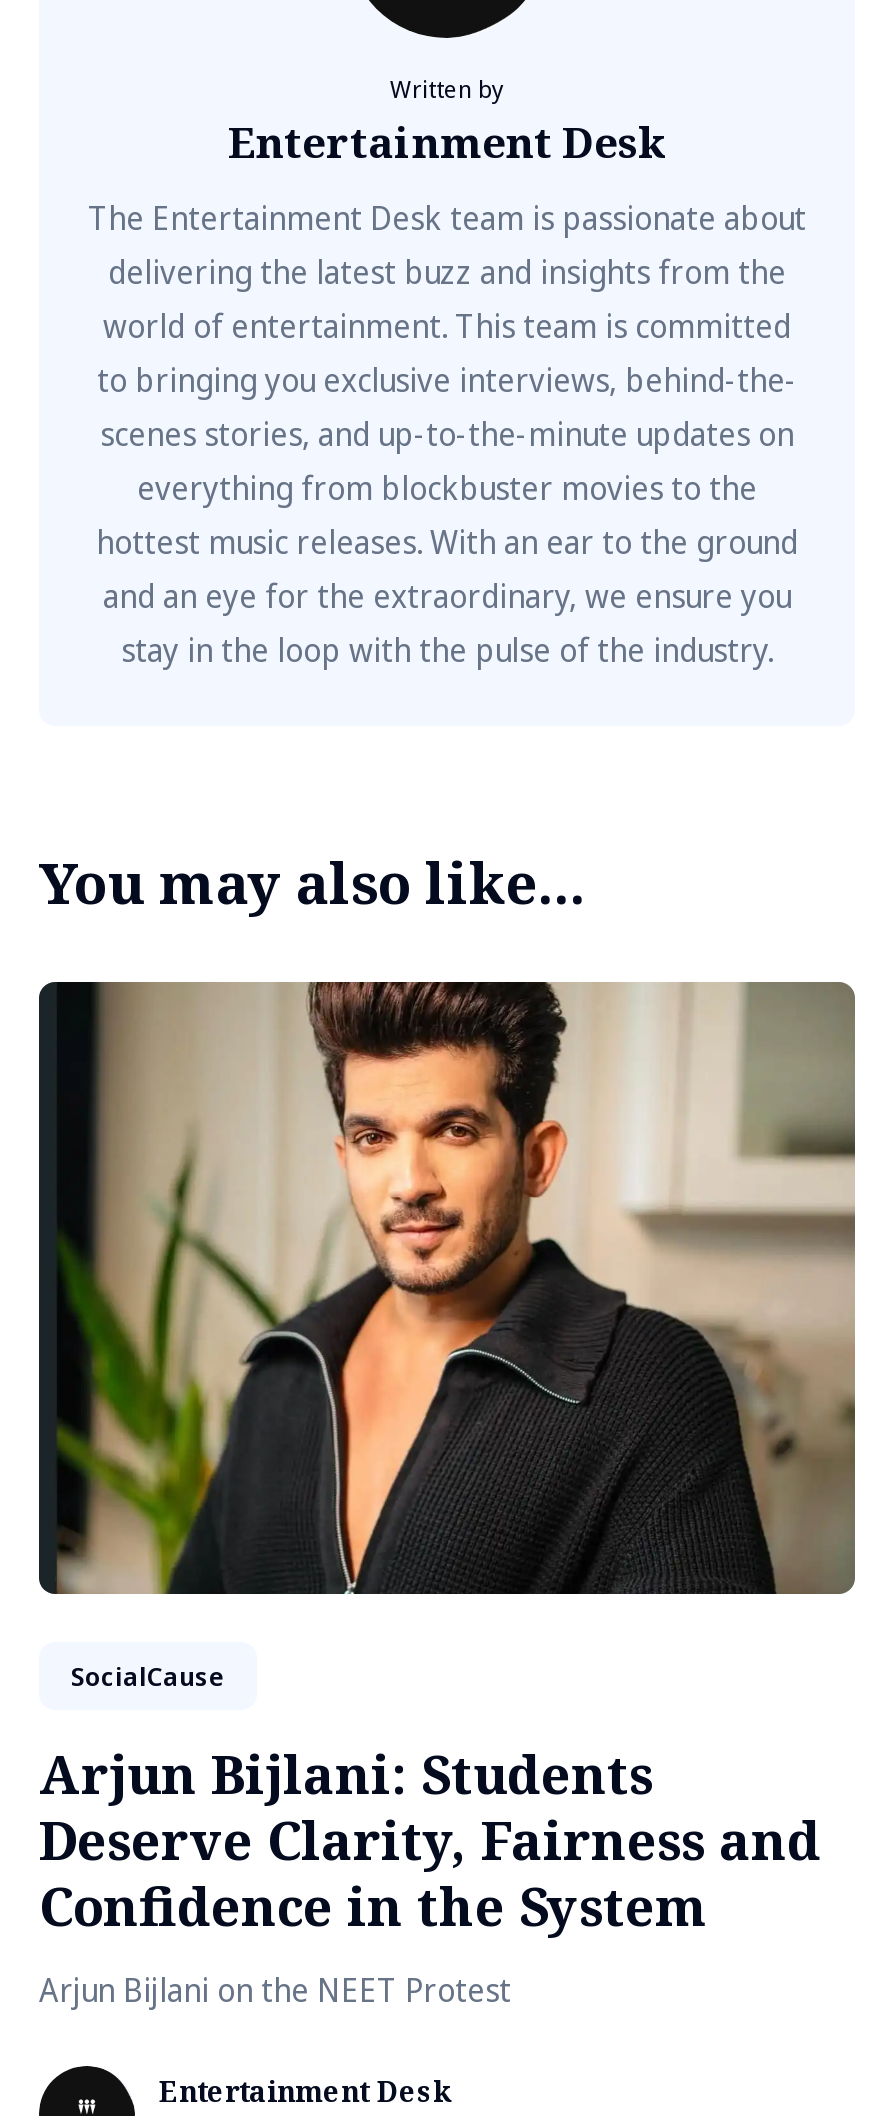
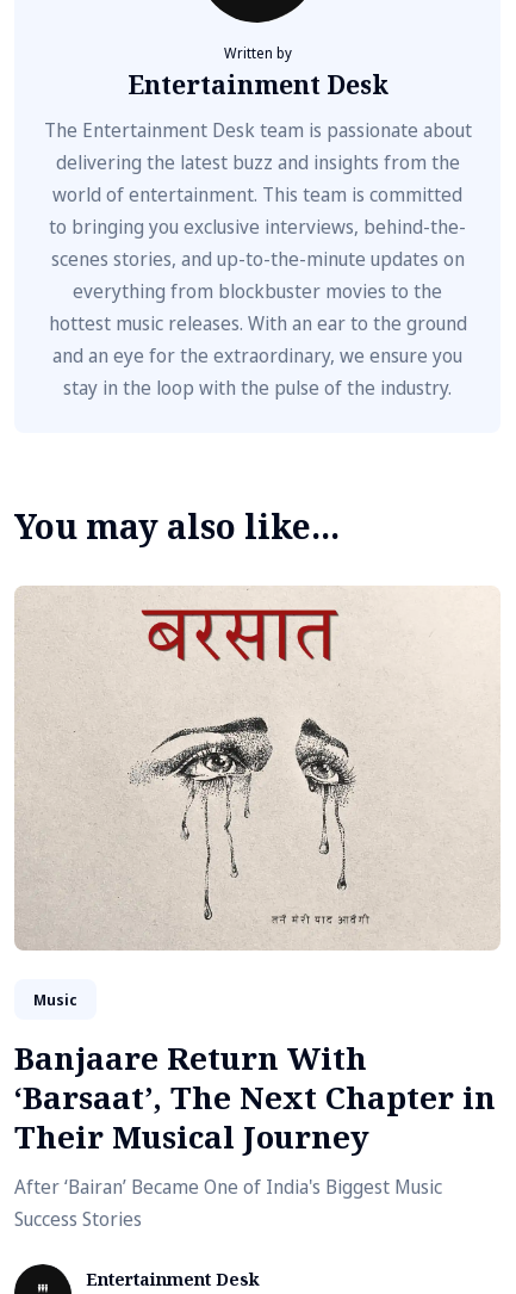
[37,980,857,1694] [image] | SocialCause -> [14,586,501,1010] [image] | Music
[39,1738,821,2012] Arjun Bijlani: Students | Deserve Clarity, Fairness and | Confidence in the System | Arjun Bijlani on the NEET Protest -> [14,1036,496,1232] Banjaare Return With | ‘Barsaat’, The Next Chapter in | Their Musical Journey | After ‘Bairan’ Became One of India's Biggest Music | Success Stories

